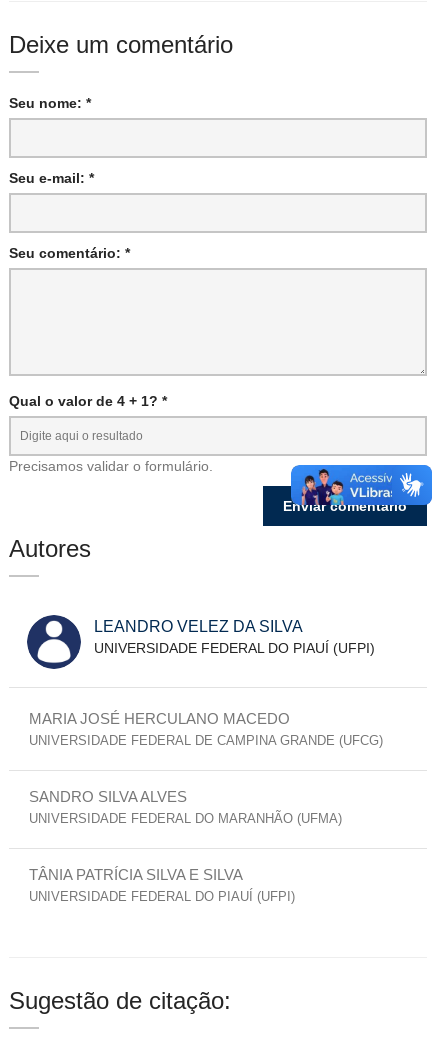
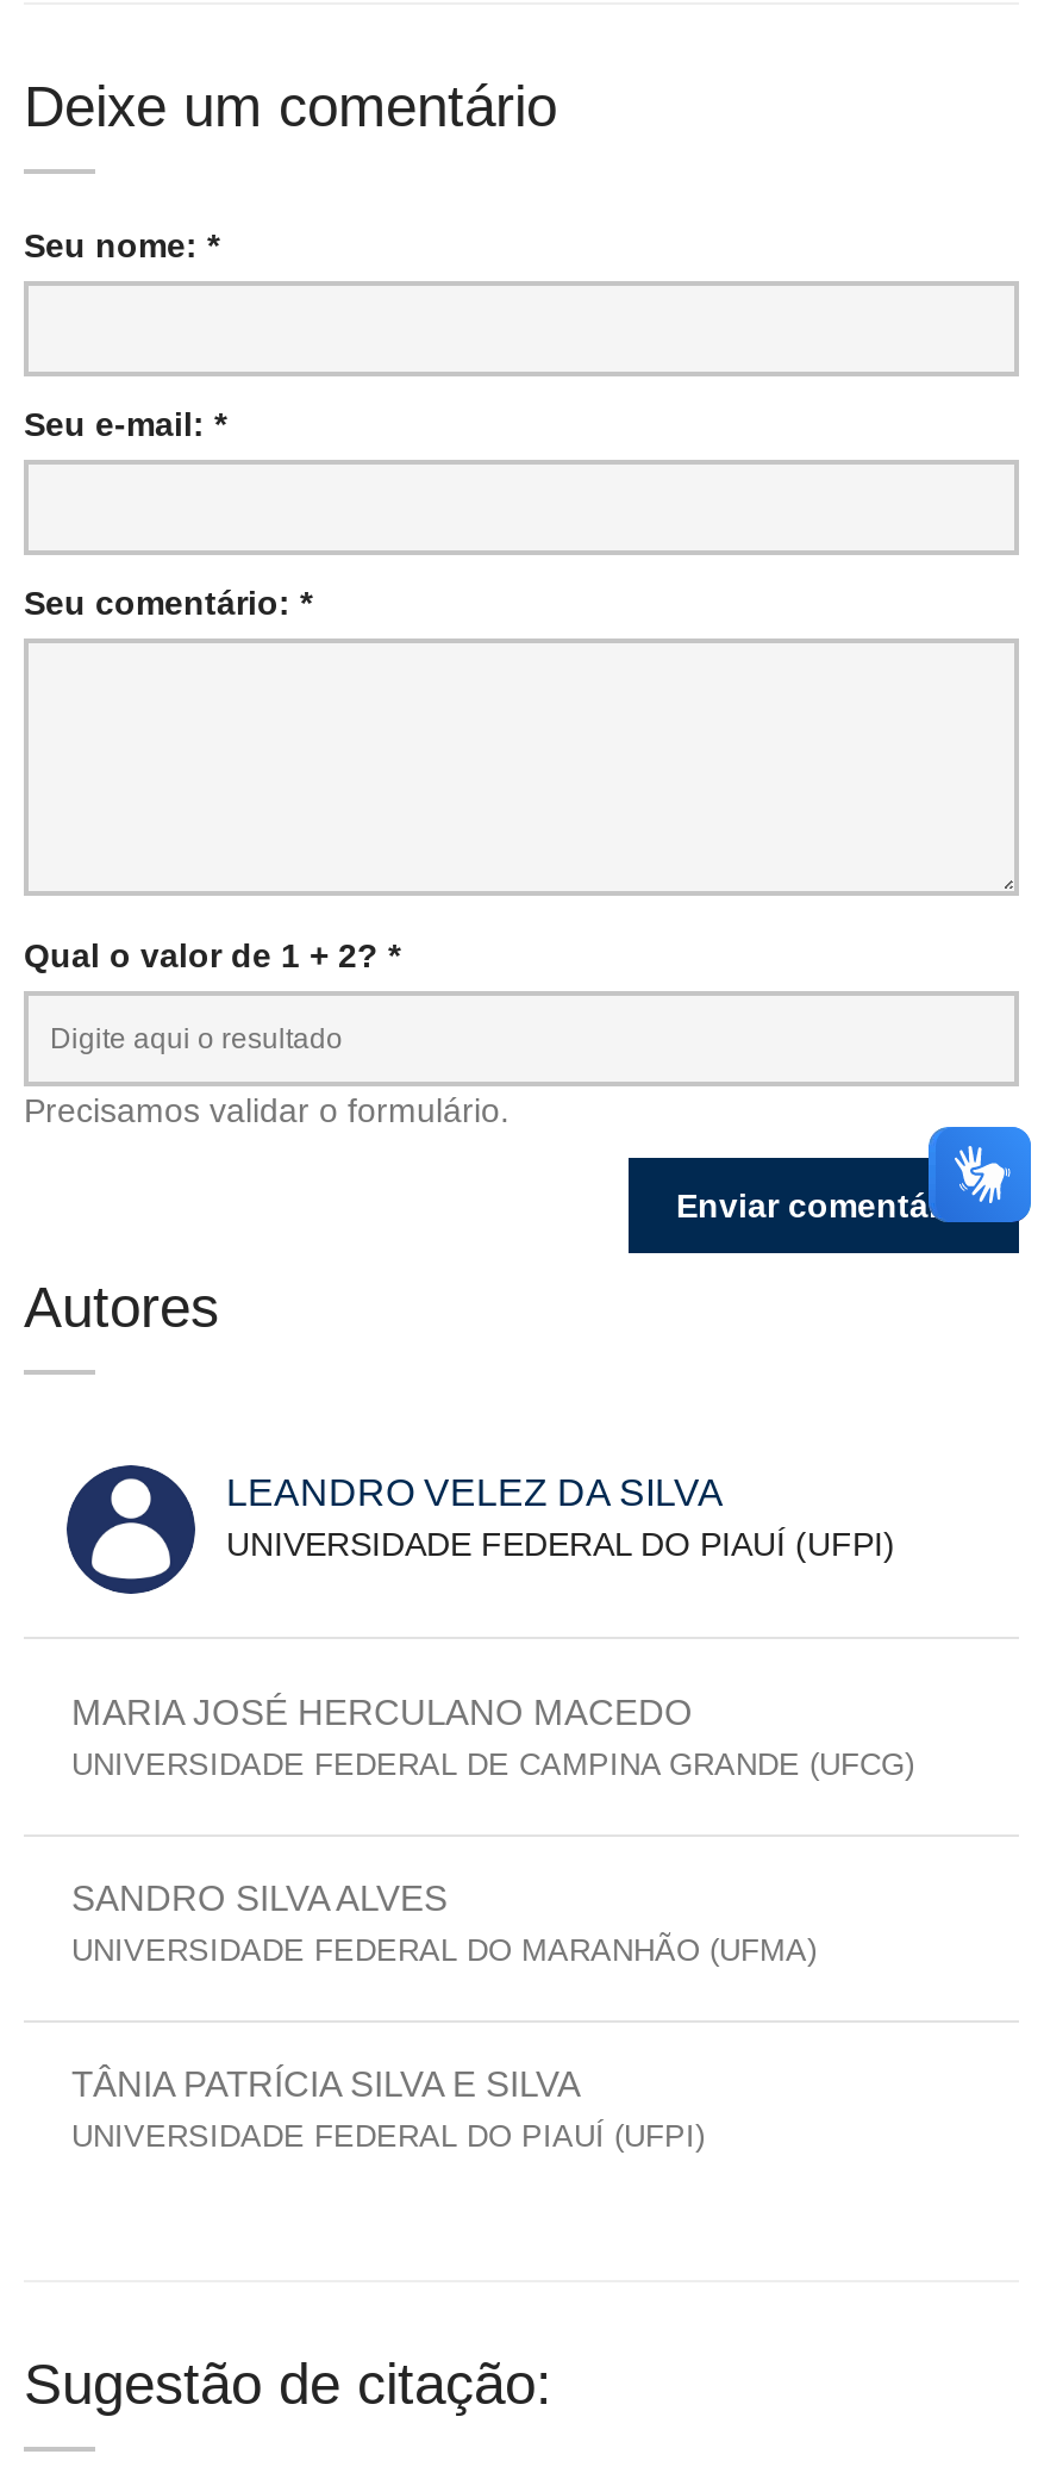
[9,393,167,409] Qual o valor de 4 + 1? * -> [24,936,400,974] Qual o valor de 1 + 2? *
[286,464,433,513] [image] -> [695,1108,1033,1225] [image]

